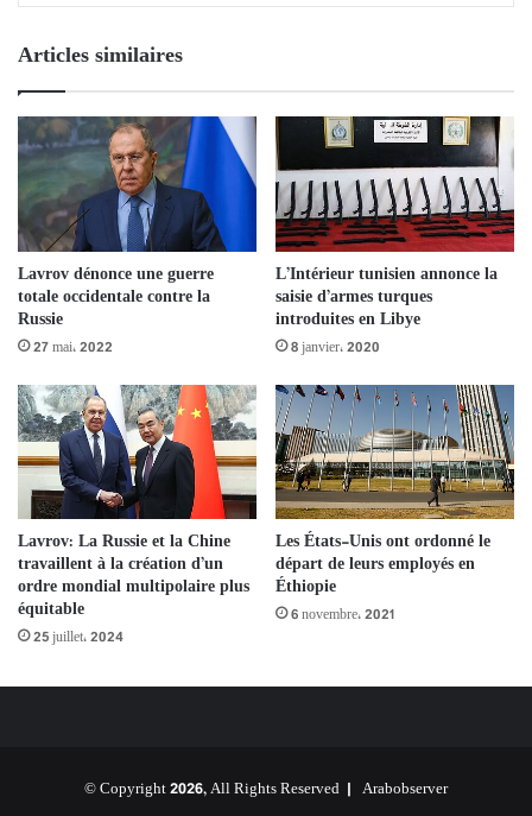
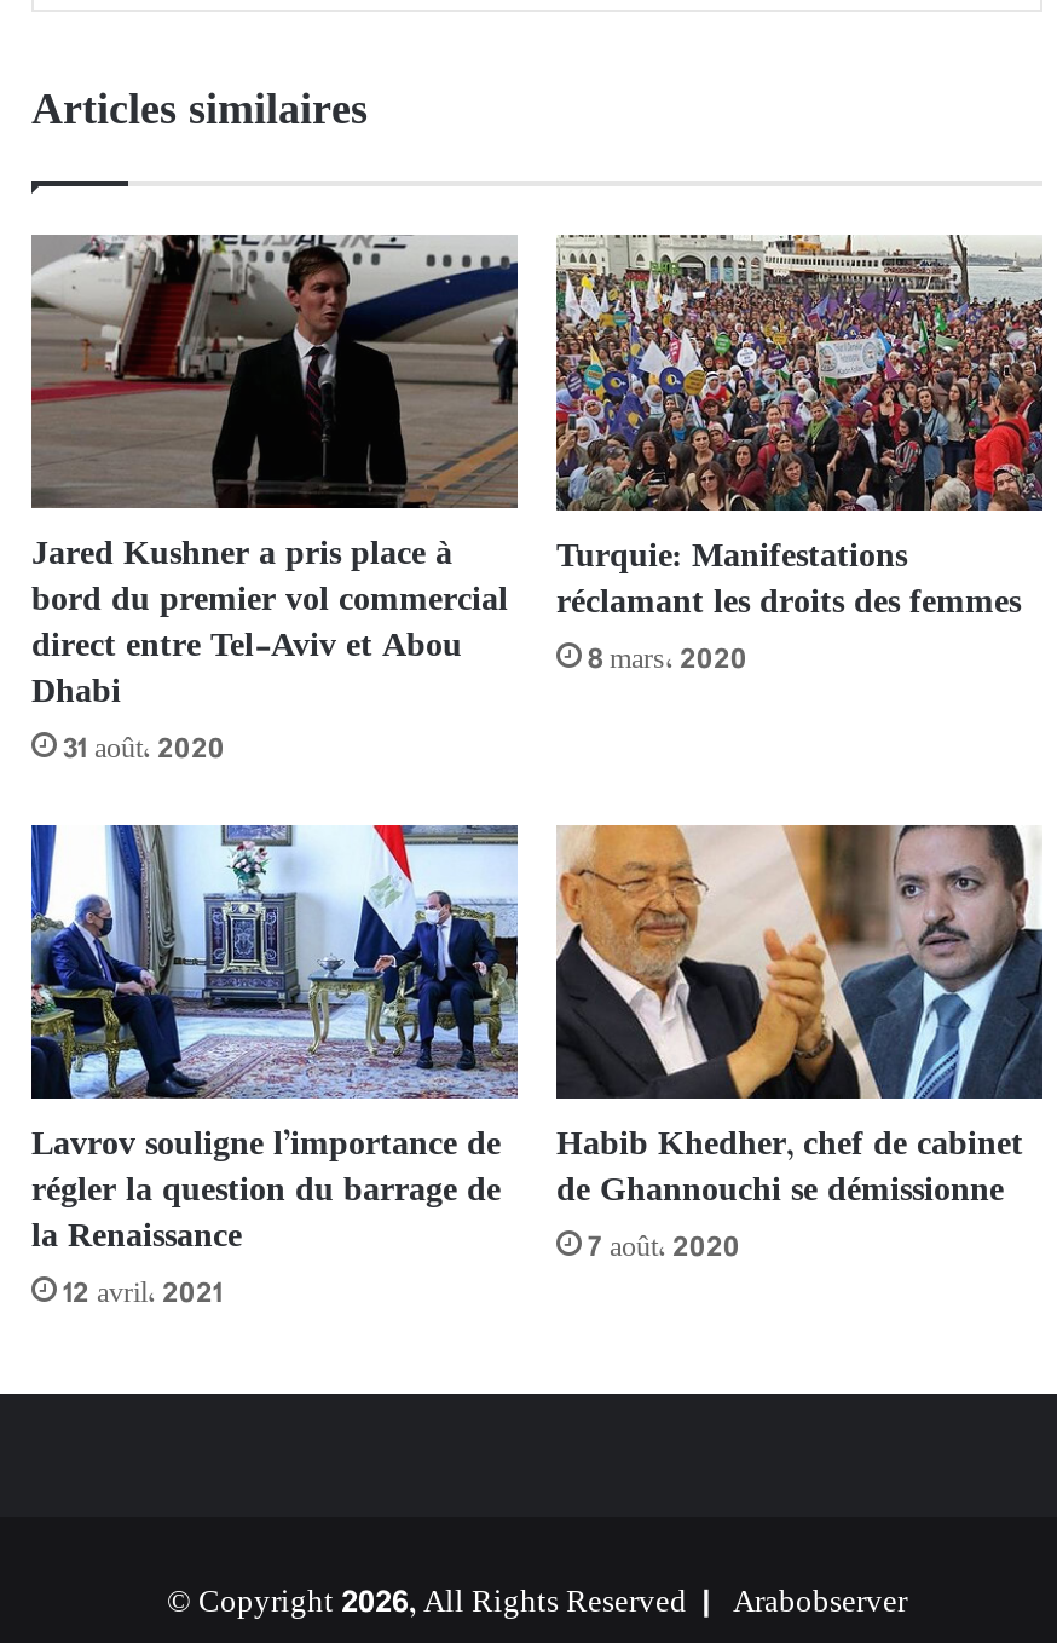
[18,115,258,359] [image] | Lavrov dénonce une guerre | totale occidentale contre la | Russie | 27 mai، 2022 -> [31,235,520,774] [image] | Jared Kushner a pris place à | bord du premier vol commercial | direct entre Tel-Aviv et Abou | Dhabi | 31 août، 2020
[274,115,515,360] [image] | L’Intérieur tunisien annonce la | saisie d’armes turques | introduites en Libye | 8 janvier، 2020 -> [554,232,1045,684] [image] | Turquie: Manifestations | réclamant les droits des femmes | 8 mars، 2020
[17,384,258,650] [image] | Lavrov: La Russie et la Chine | travaillent à la création d’un | ordre mondial multipolaire plus | équitable | 25 juillet، 2024 -> [29,782,520,1320] [image] | Lavrov souligne l’importance de | régler la question du barrage de | la Renaissance | 12 avril، 2021
[274,384,515,627] [image] | Les États-Unis ont ordonné le | départ de leurs employés en | Éthiopie | 6 novembre، 2021 -> [554,782,1045,1273] [image] | Habib Khedher, chef de cabinet | de Ghannouchi se démissionne | 7 août، 2020

